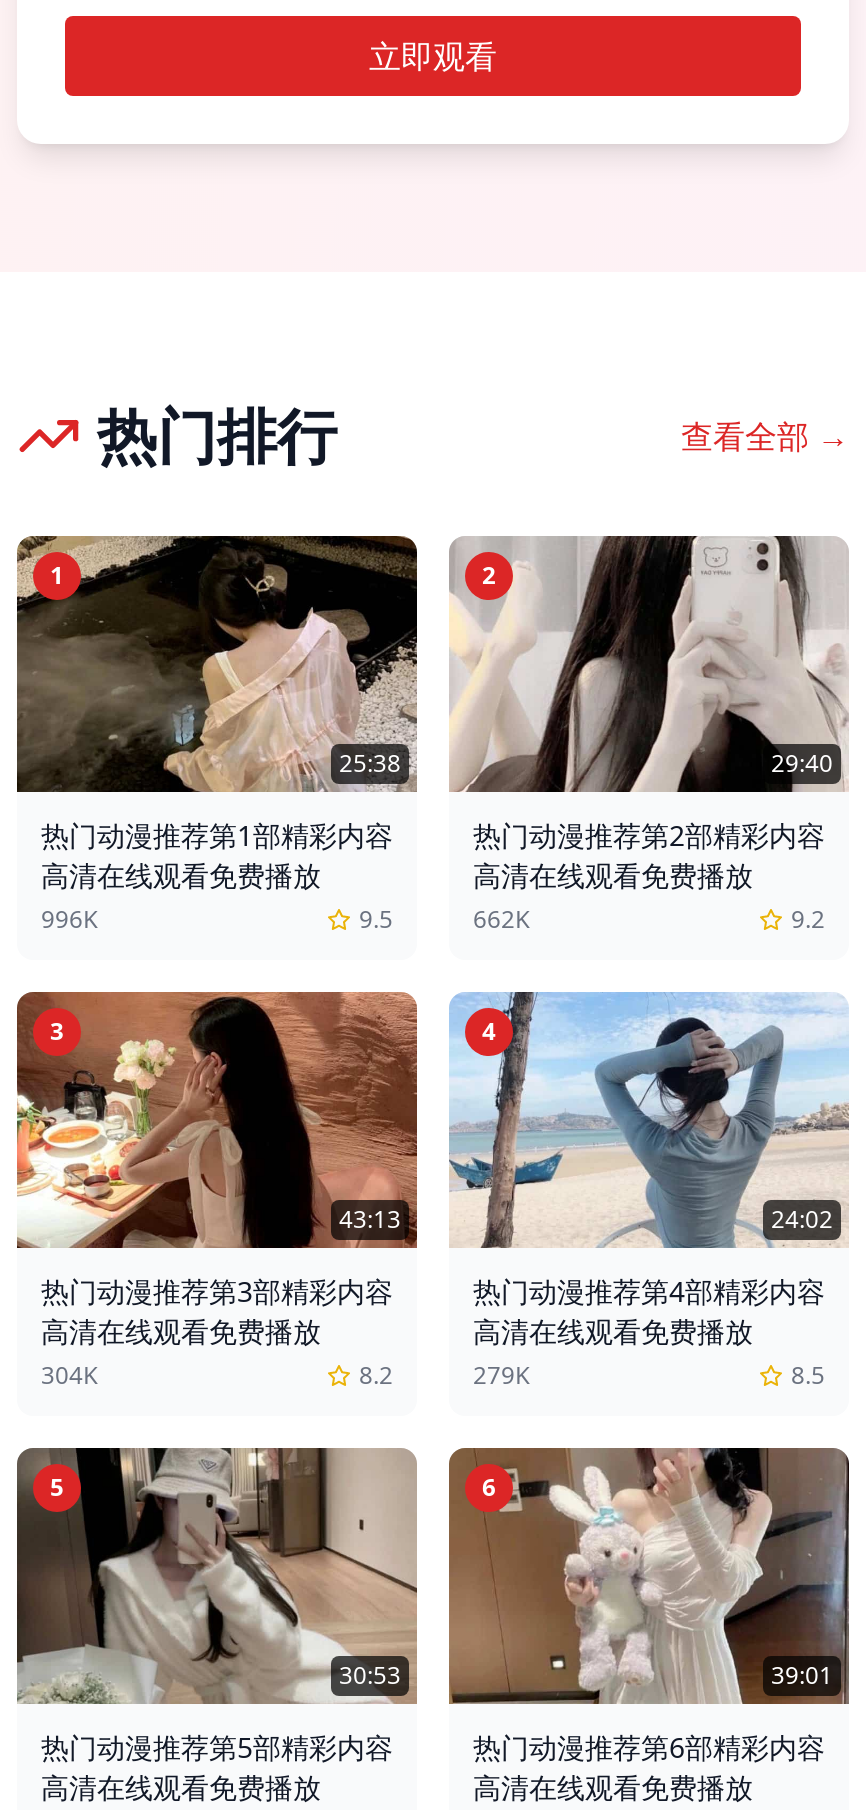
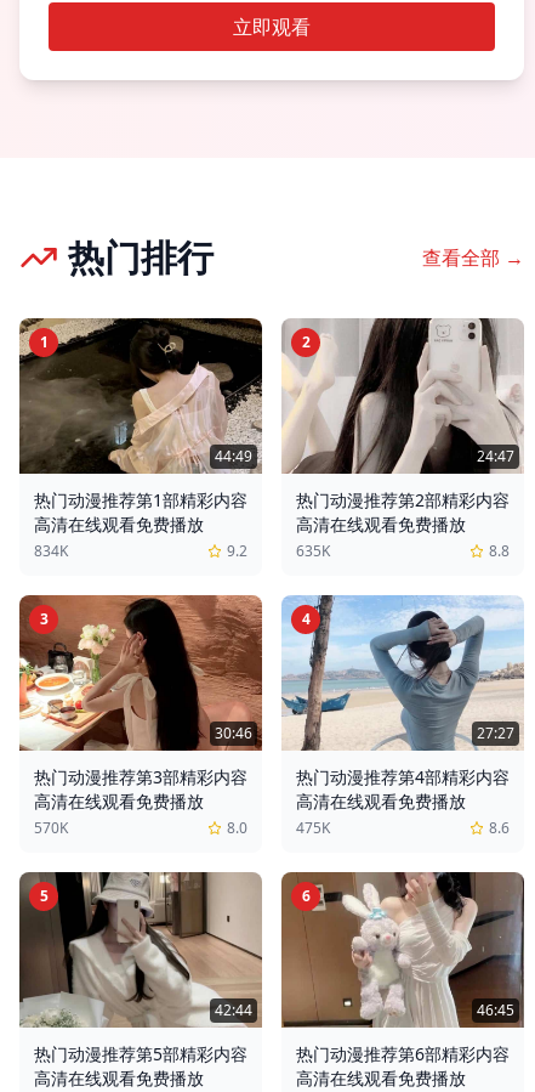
[339,746,401,780] 25:38 -> [215,446,252,466] 44:49
[771,746,833,780] 29:40 -> [477,446,514,466] 24:47
[41,902,393,936] 996K | 9.5 -> [34,541,247,561] 834K | 9.2
[473,902,825,936] 662K | 9.2 -> [296,541,510,561] 635K | 8.8
[339,1202,401,1236] 43:13 -> [215,723,252,743] 30:46
[771,1202,833,1236] 24:02 -> [477,723,514,743] 27:27
[41,1358,393,1392] 304K | 8.2 -> [34,817,247,838] 570K | 8.0
[473,1358,825,1392] 279K | 8.5 -> [296,817,510,838] 475K | 8.6
[339,1658,401,1692] 30:53 -> [215,1000,252,1020] 42:44
[771,1658,833,1692] 39:01 -> [477,1000,514,1020] 46:45

